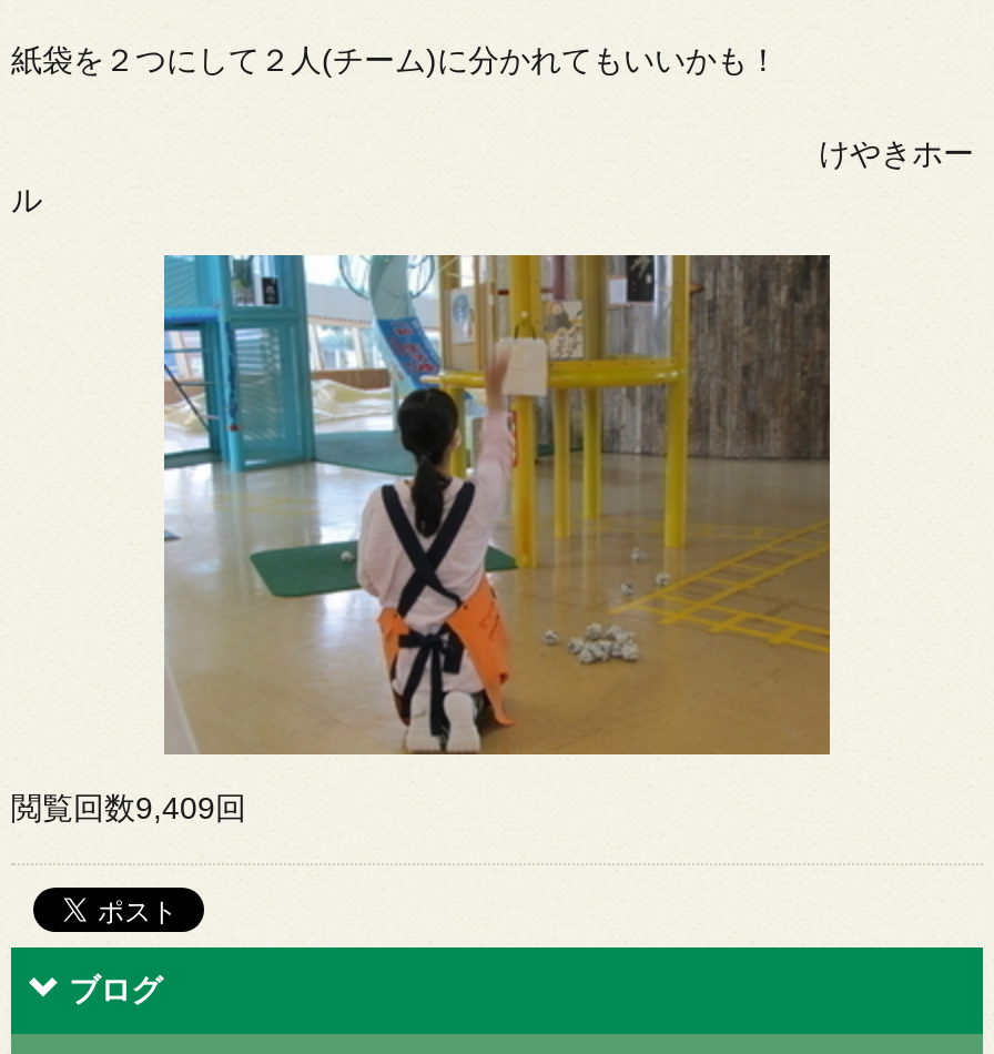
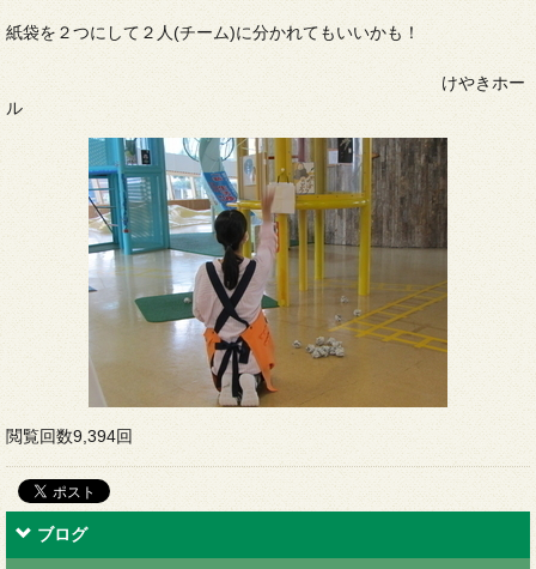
[11,790,246,826] 閲覧回数9,409回 -> [6,427,133,446] 閲覧回数9,394回

